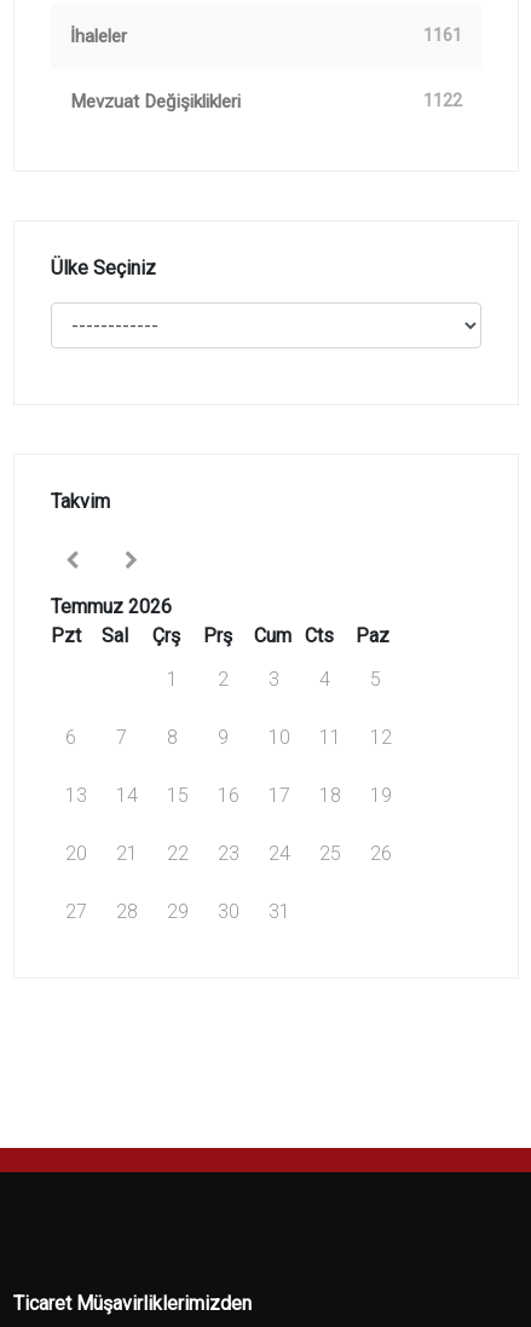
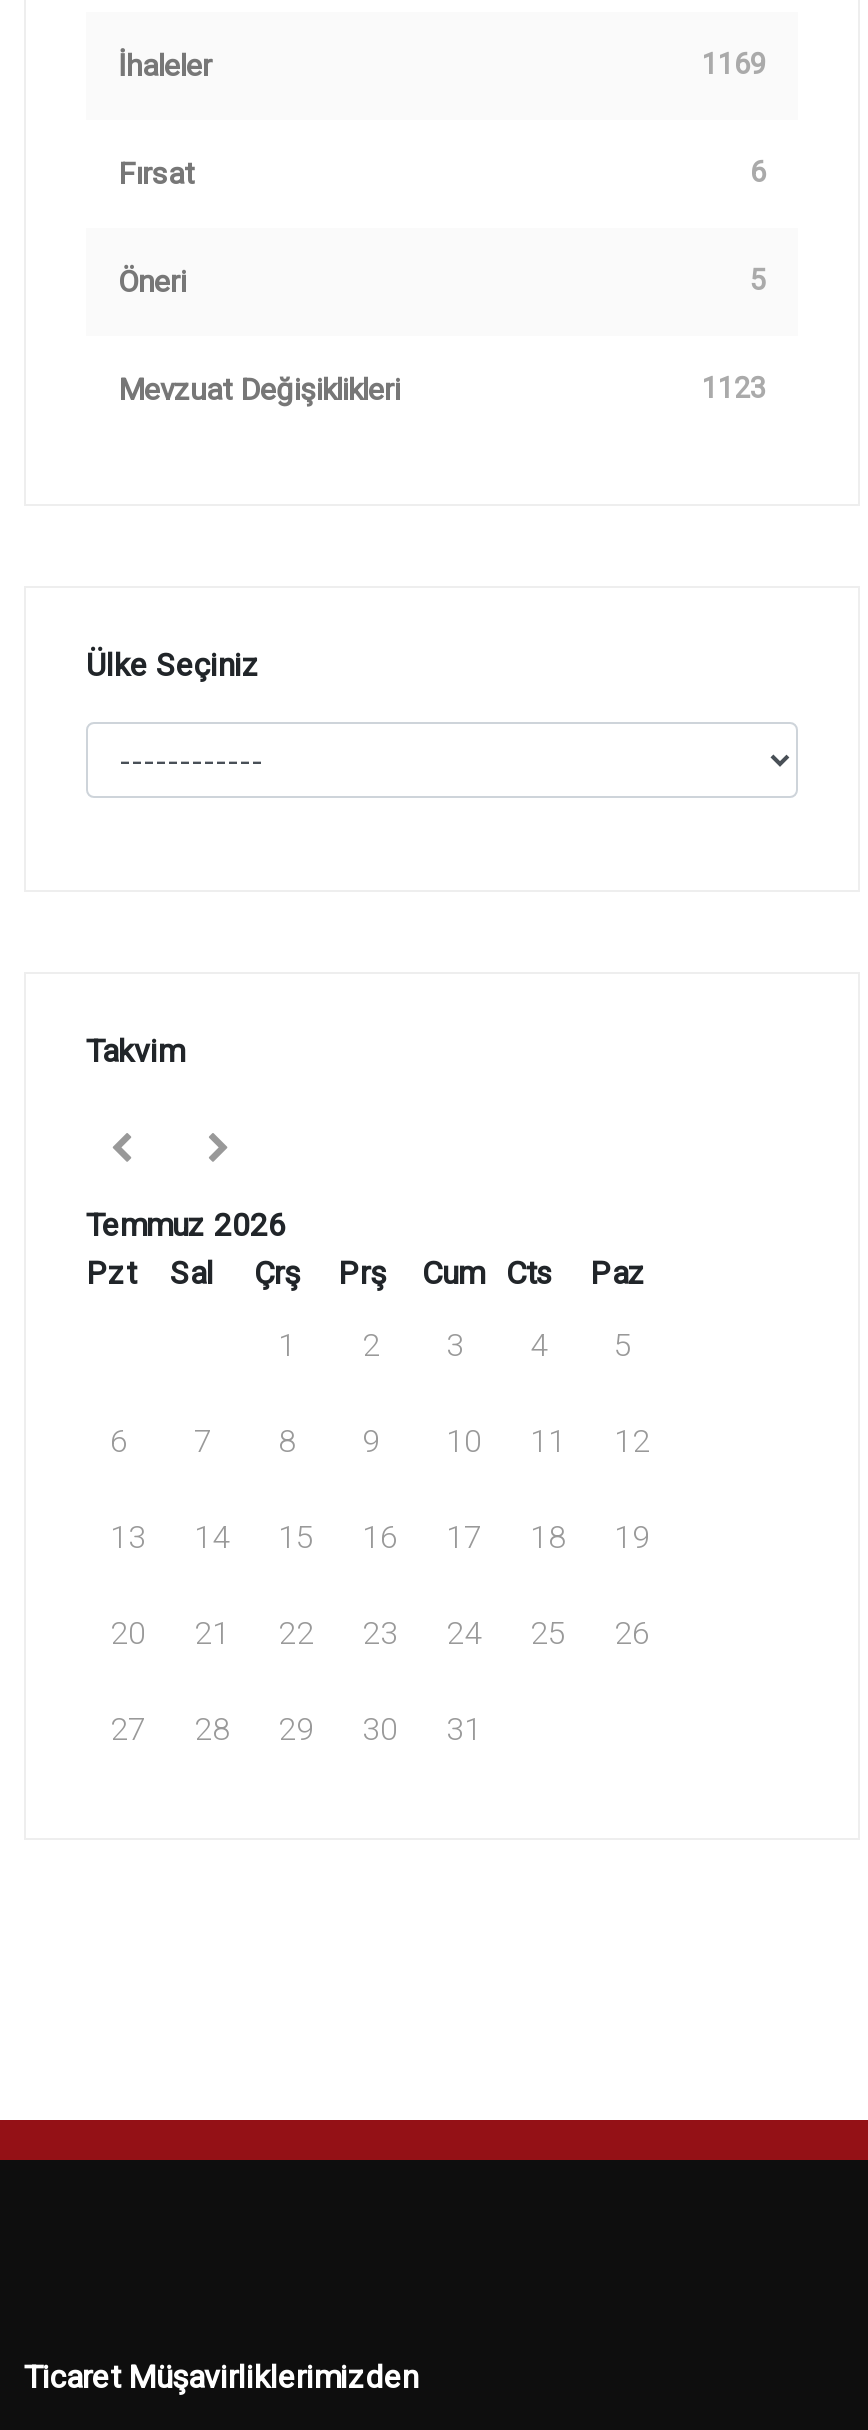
[423,26,462,46] 1161 -> [118,48,766,300] 1169 | Fırsat | 6 | Öneri | 5
[423,91,462,112] 1122 -> [702,372,766,406] 1123

